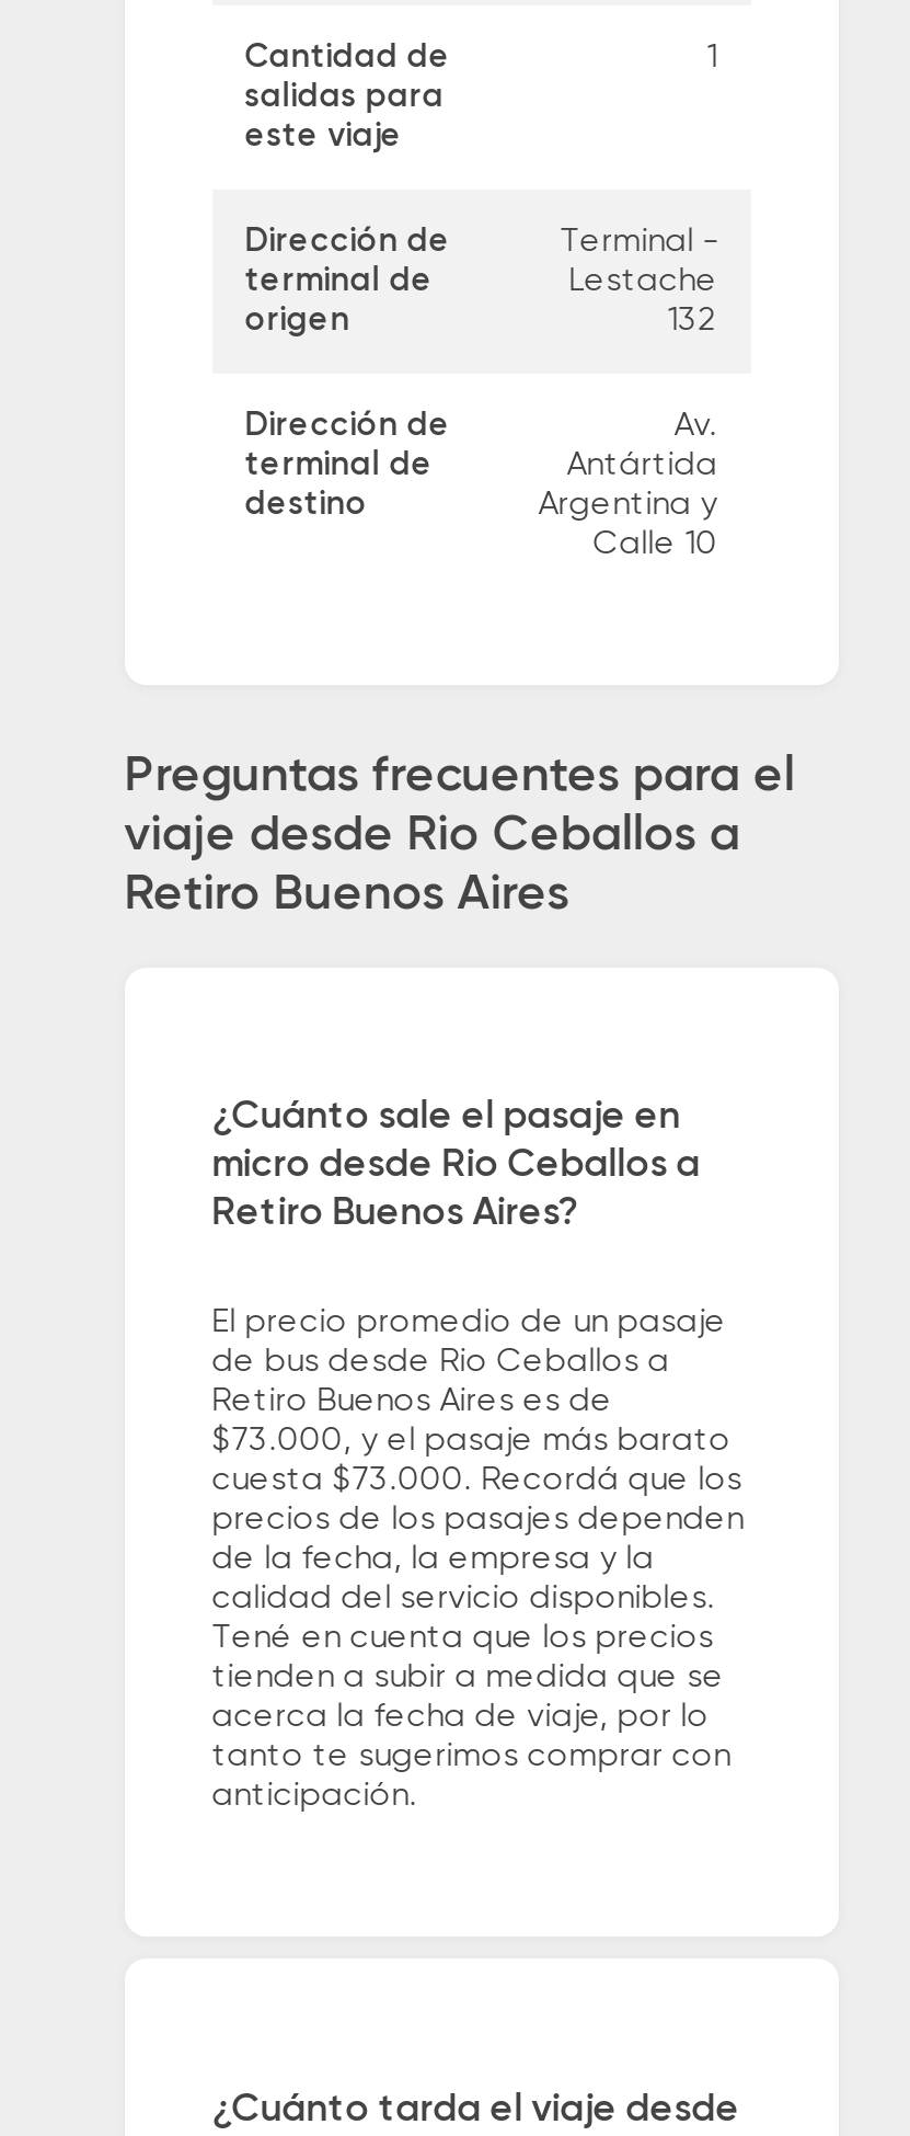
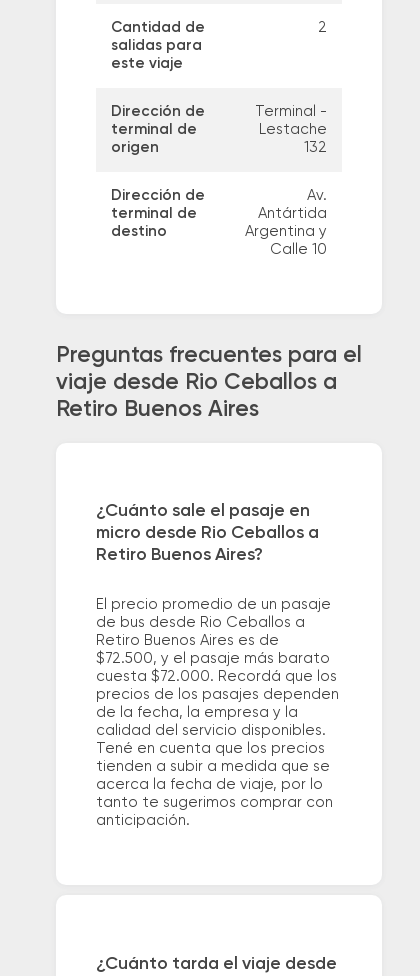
[707,41,718,74] 1 -> [318,20,327,35] 2
[212,1424,731,1457] $73.000, y el pasaje más barato -> [96,651,330,666] $72.500, y el pasaje más barato
[212,1464,742,1496] cuesta $73.000. Recordá que los -> [96,669,337,684] cuesta $72.000. Recordá que los

